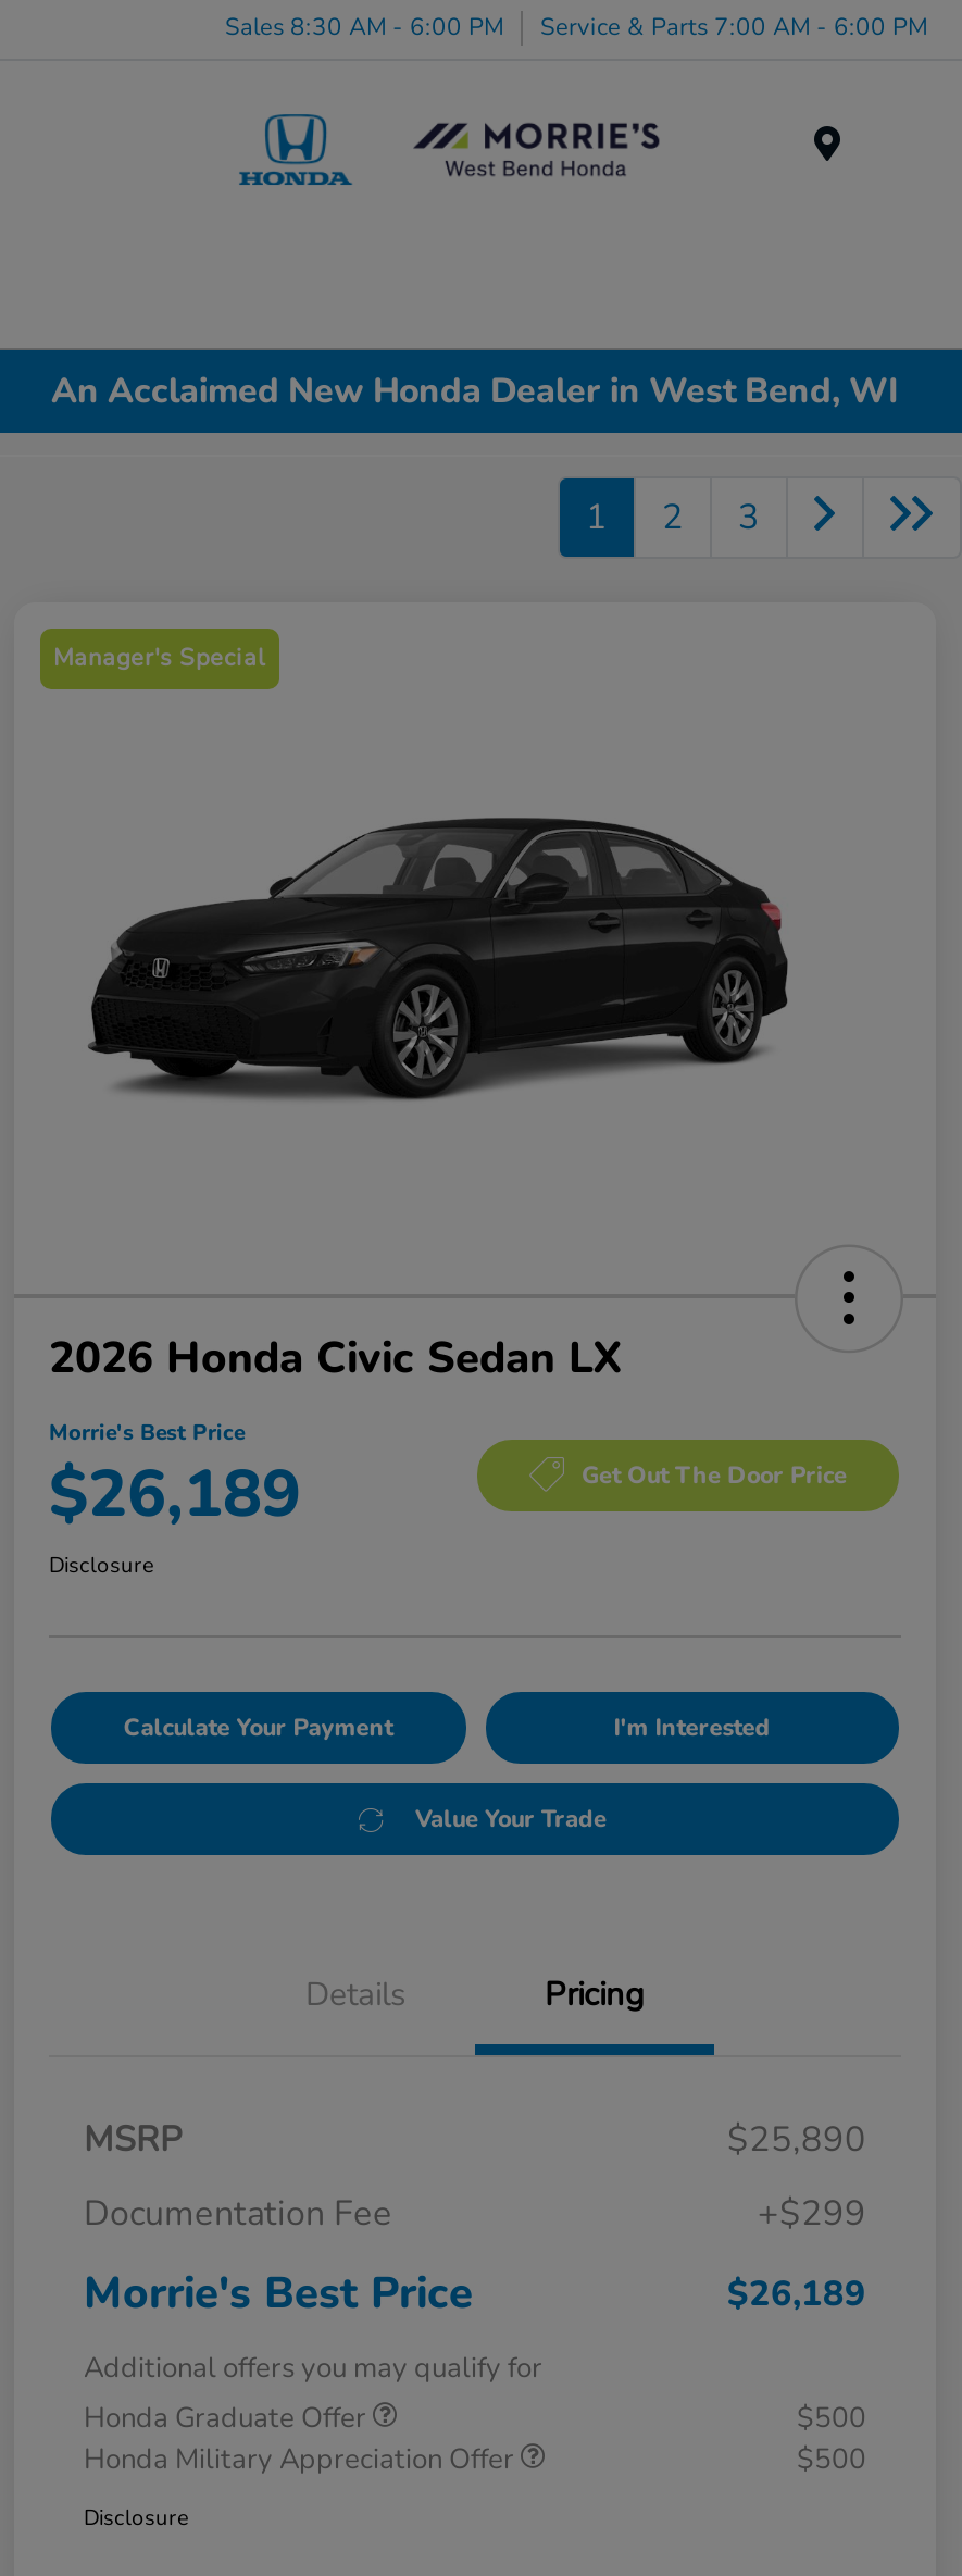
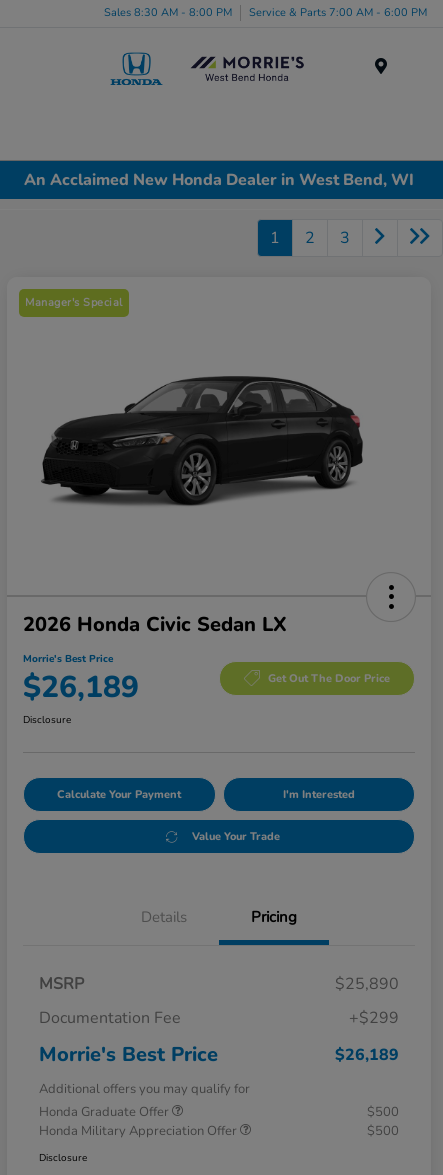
[225,10,927,42] Sales 8:30 AM - 6:00 PM Service & Parts 7:00 AM - 6:00 PM -> [104,4,427,19] Sales 8:30 AM - 8:00 PM Service & Parts 7:00 AM - 6:00 PM

